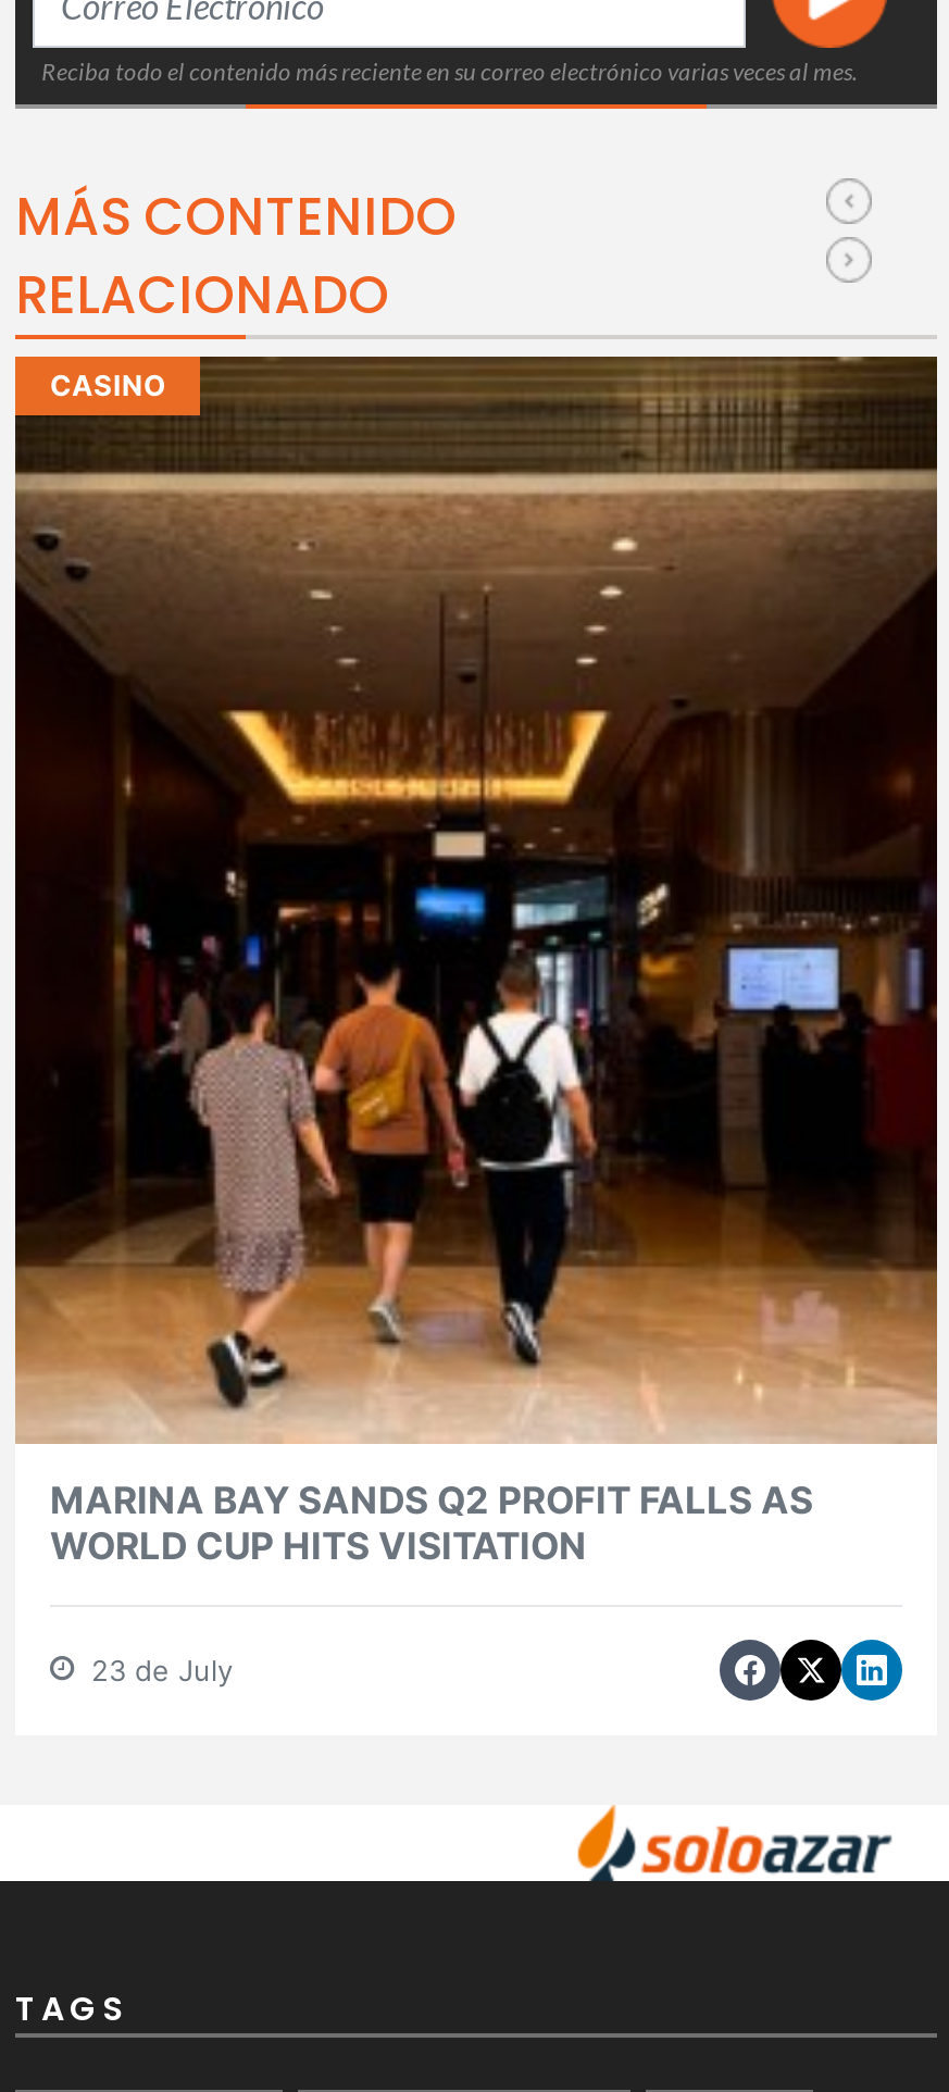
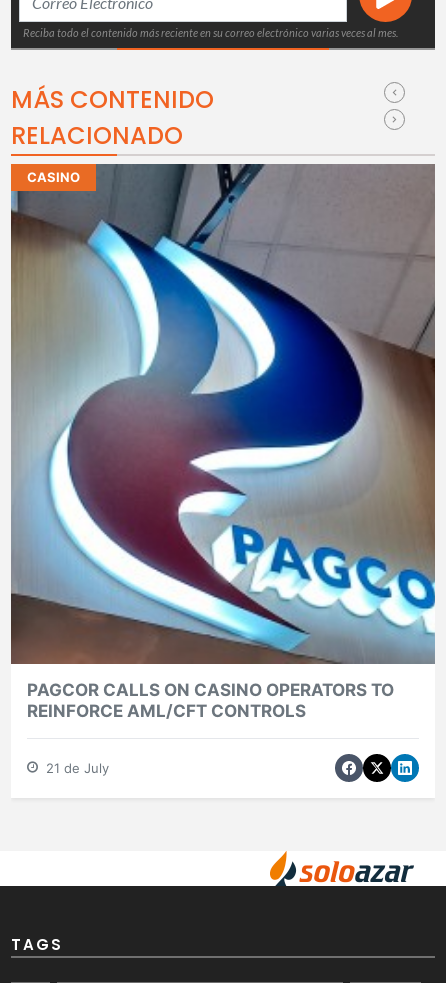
[15,354,939,1569] [image] | MARINA BAY SANDS Q2 PROFIT FALLS AS | WORLD CUP HITS VISITATION -> [11,163,436,721] [image] | PAGCOR CALLS ON CASINO OPERATORS TO | REINFORCE AML/CFT CONTROLS
[83,1654,233,1688] 23 de July -> [42,760,109,776] 21 de July

